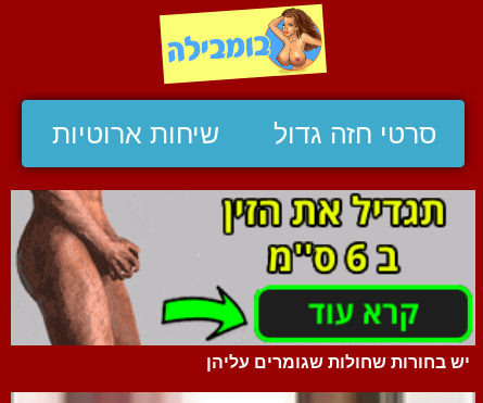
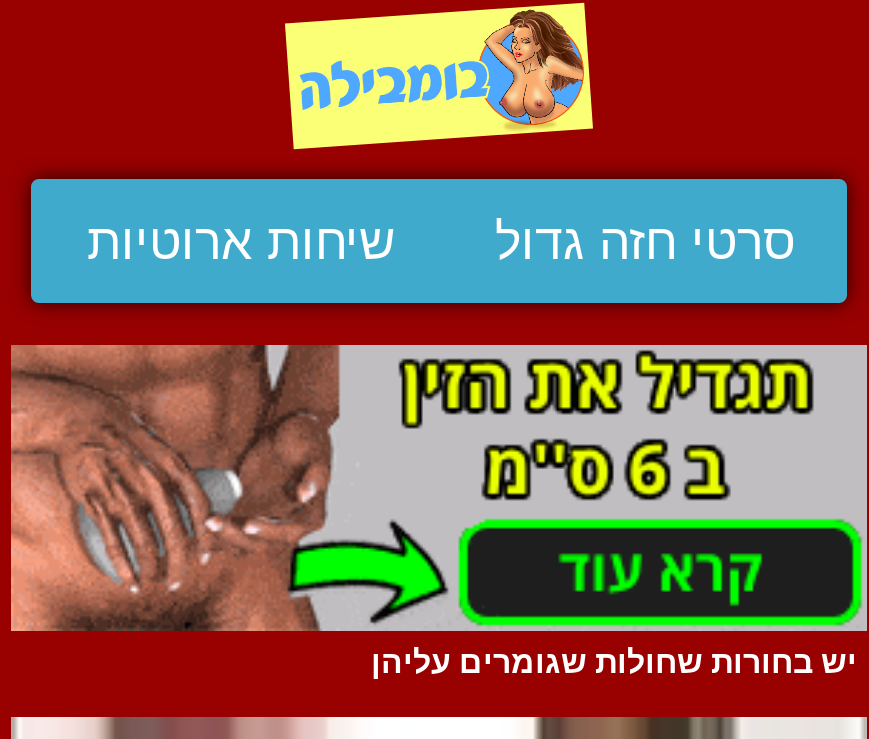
[10,189,189,347] [image] -> [11,343,341,633] [image]

